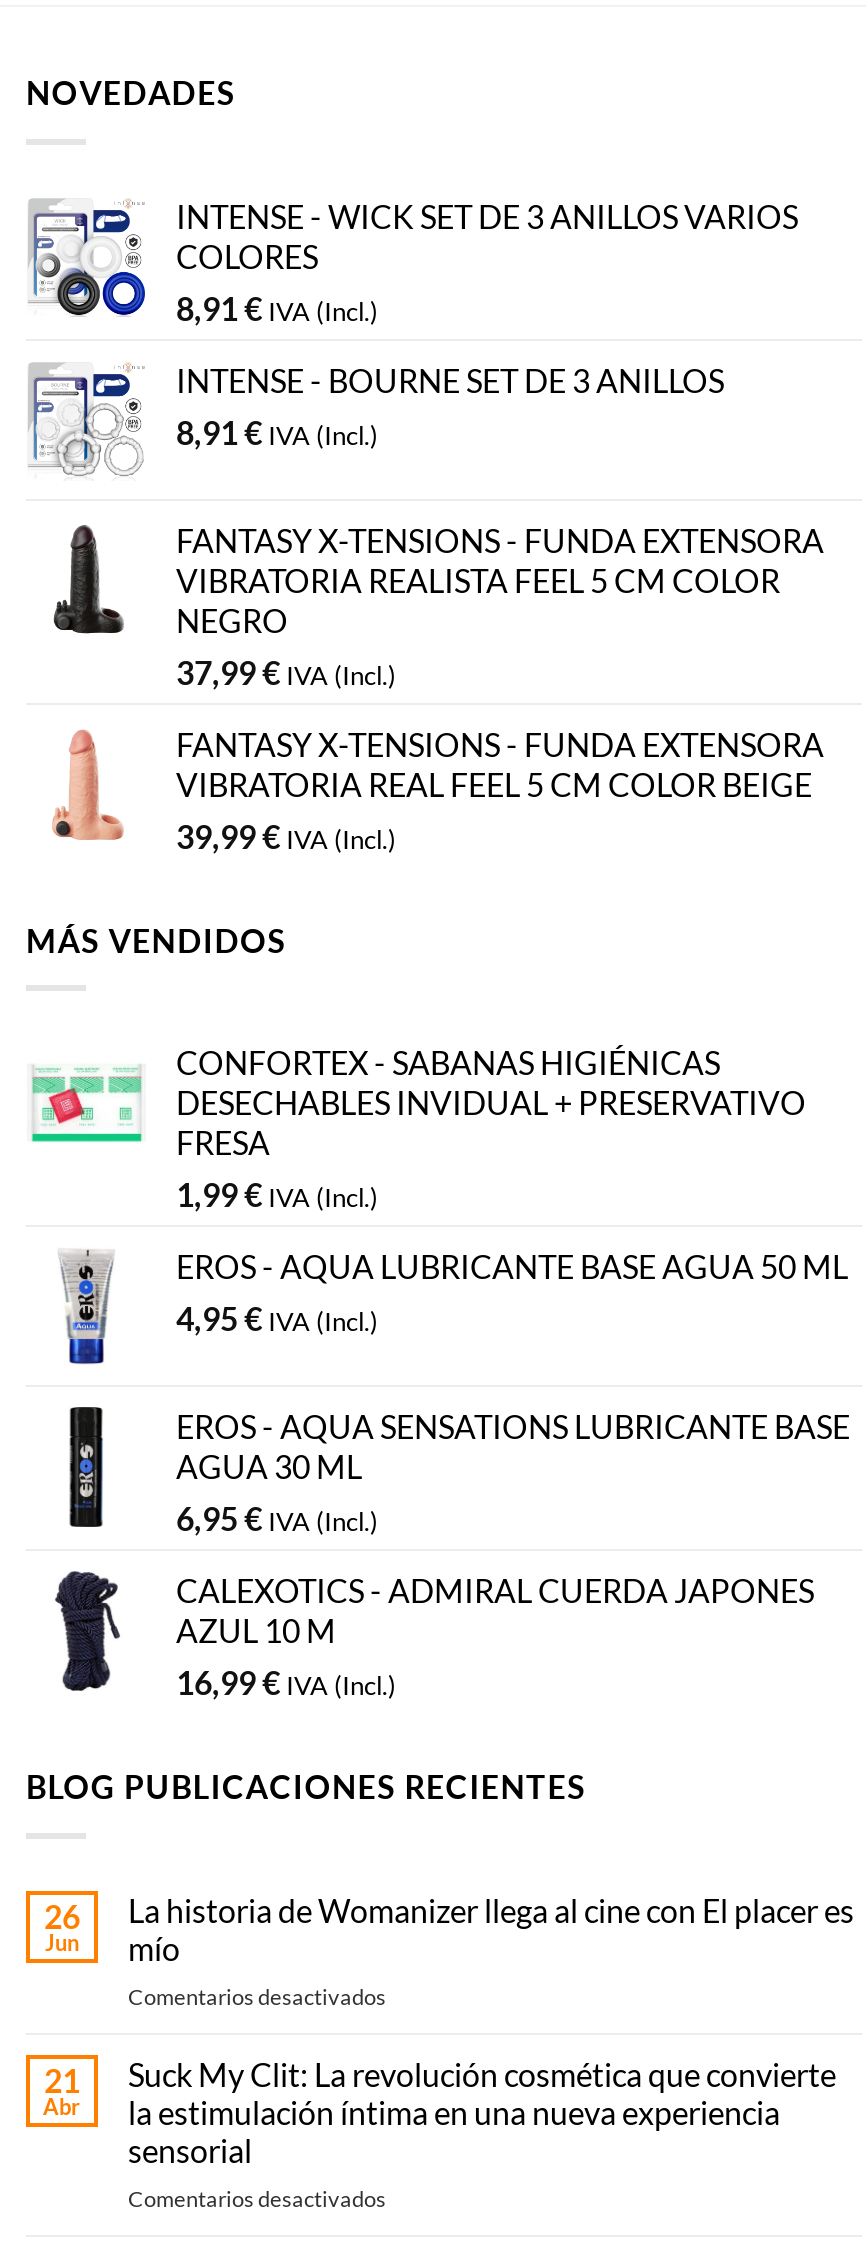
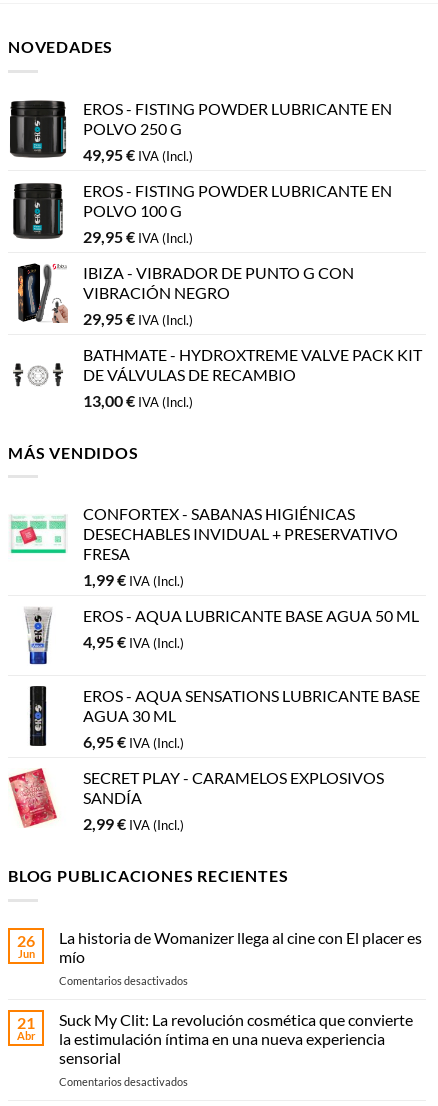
[28,196,798,326] [image] | INTENSE - WICK SET DE 3 ANILLOS VARIOS | COLORES | 8,91 € IVA (Incl.) -> [9,99,392,164] [image] | EROS - FISTING POWDER LUBRICANTE EN | POLVO 250 G | 49,95 € IVA (Incl.)
[28,360,724,477] [image] | INTENSE - BOURNE SET DE 3 ANILLOS | 8,91 € IVA (Incl.) -> [10,181,392,246] [image] | EROS - FISTING POWDER LUBRICANTE EN | POLVO 100 G | 29,95 € IVA (Incl.)
[46,520,824,690] [image] | FANTASY X-TENSIONS - FUNDA EXTENSORA | VIBRATORIA REALISTA FEEL 5 CM COLOR | NEGRO | 37,99€ IVA (Incl.) -> [17,263,354,328] [image] | IBIZA - VIBRADOR DE PUNTO G CON | VIBRACIÓN NEGRO | 29,95 € IVA (Incl.)
[42,724,824,854] [image] | FANTASY X-TENSIONS - FUNDA EXTENSORA | VIBRATORIA REAL FEEL 5 CM COLOR BEIGE | 39,99€ IVA (Incl.) -> [12,345,422,410] [image] | BATHMATE - HYDROXTREME VALVE PACK KIT | DE VÁLVULAS DE RECAMBIO | 13,00€ IVA (Incl.)
[28,1569,814,1701] [image] | CALEXOTICS - ADMIRAL CUERDA JAPONES | AZUL 10 M | 16,99€ IVA (Incl.) -> [8,768,384,833] [image] | SECRET PLAY - CARAMELOS EXPLOSIVOS | SANDÍA | 2,99€ IVA (Incl.)

